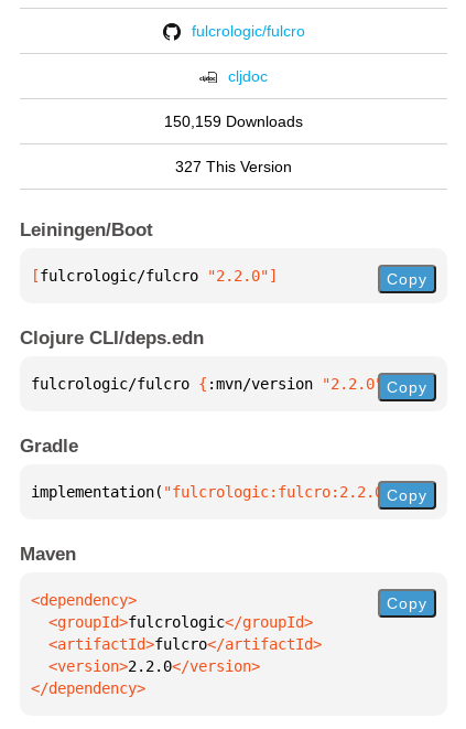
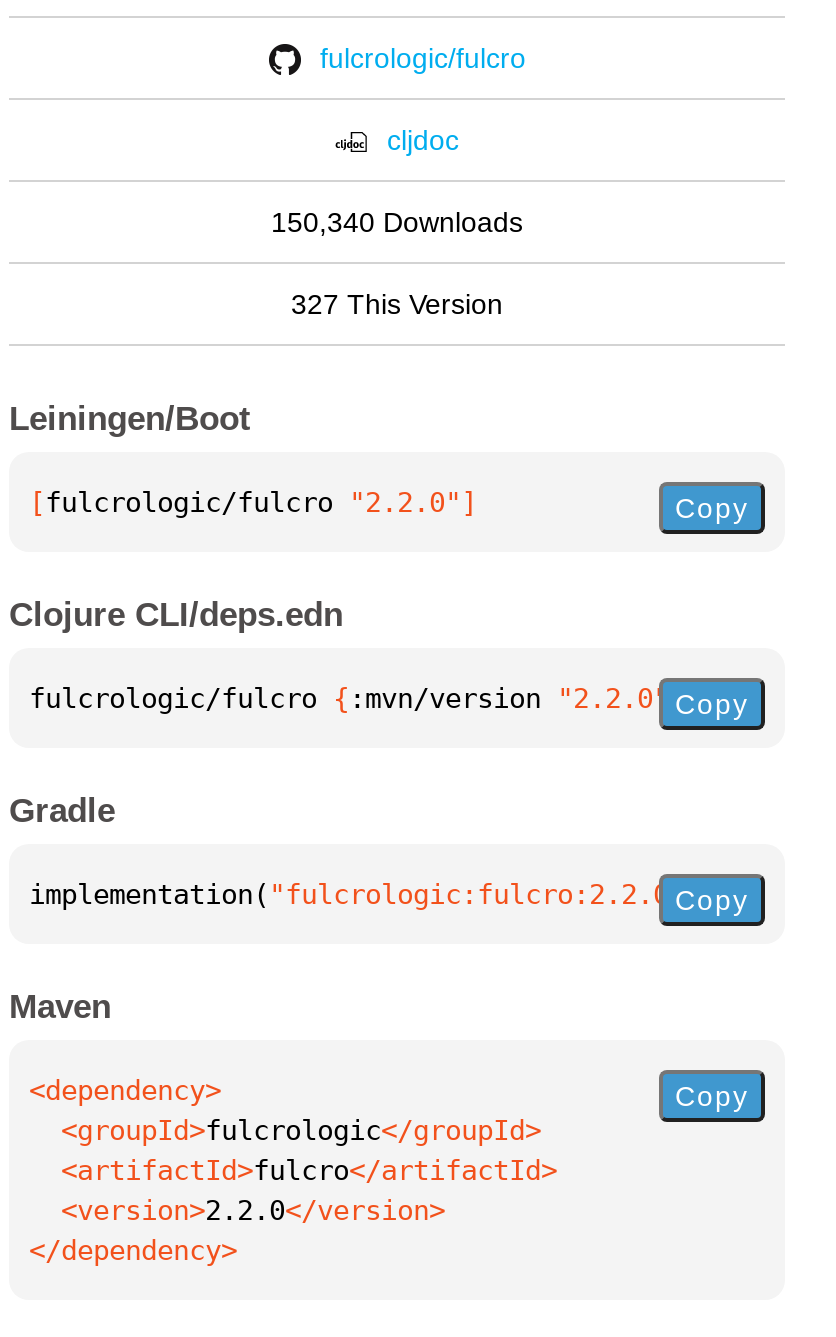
[164,112,303,130] 150,159 Downloads -> [271,206,523,238] 150,340 Downloads

